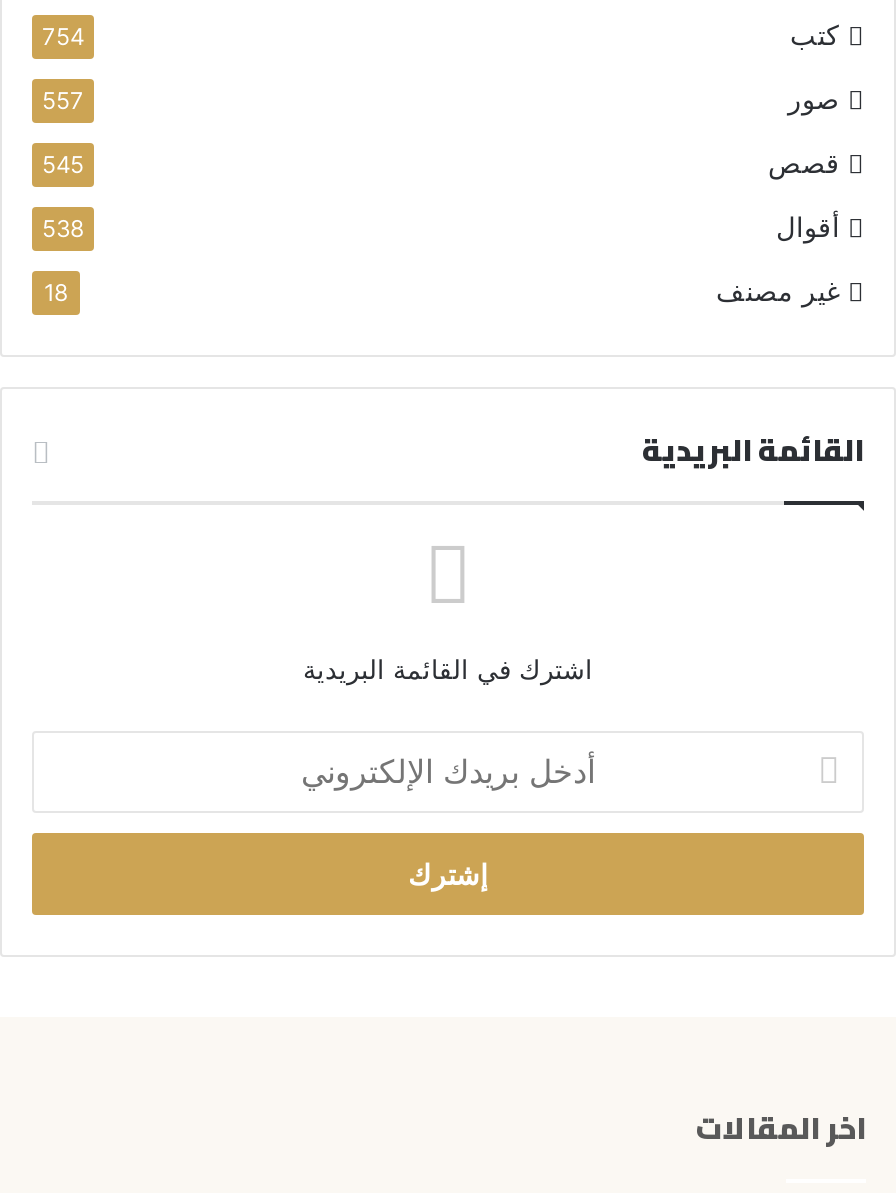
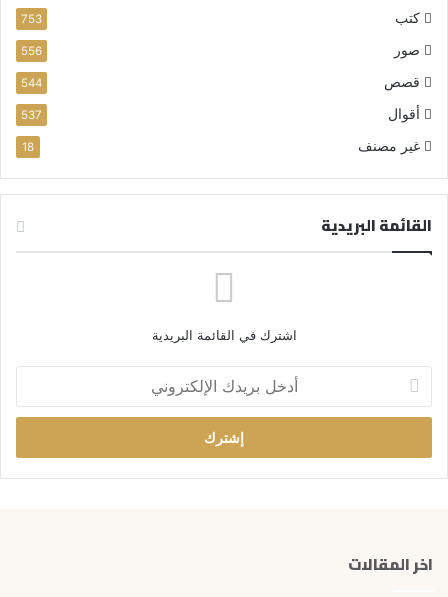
[42,23,84,51] 754 -> [21,12,42,26] 753
[42,87,84,115] 557 -> [21,44,42,58] 556
[42,151,84,179] 545 -> [21,76,42,90] 544
[42,215,84,243] 538 -> [21,108,42,122] 537

